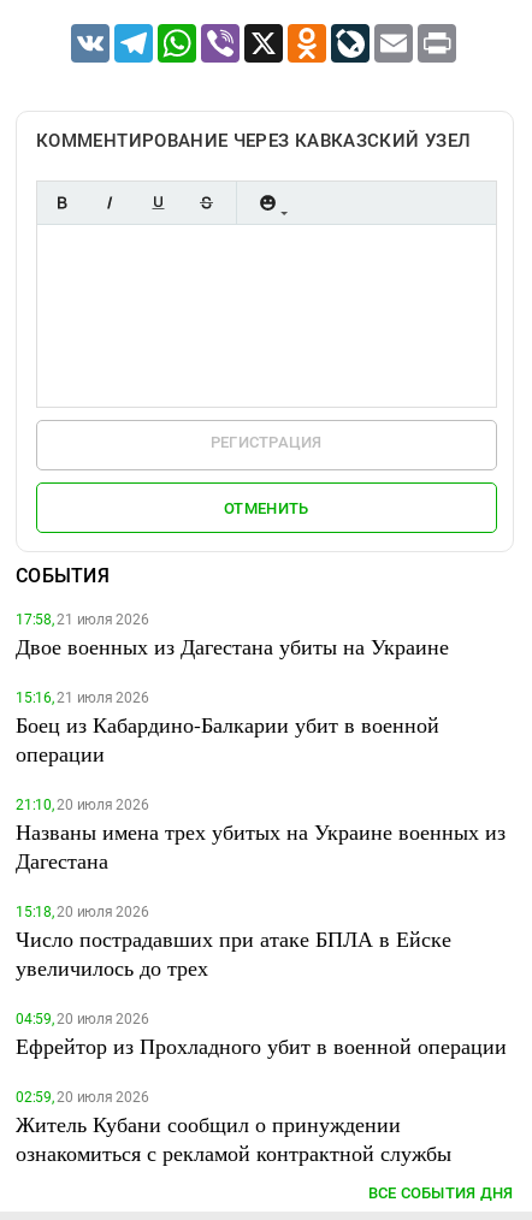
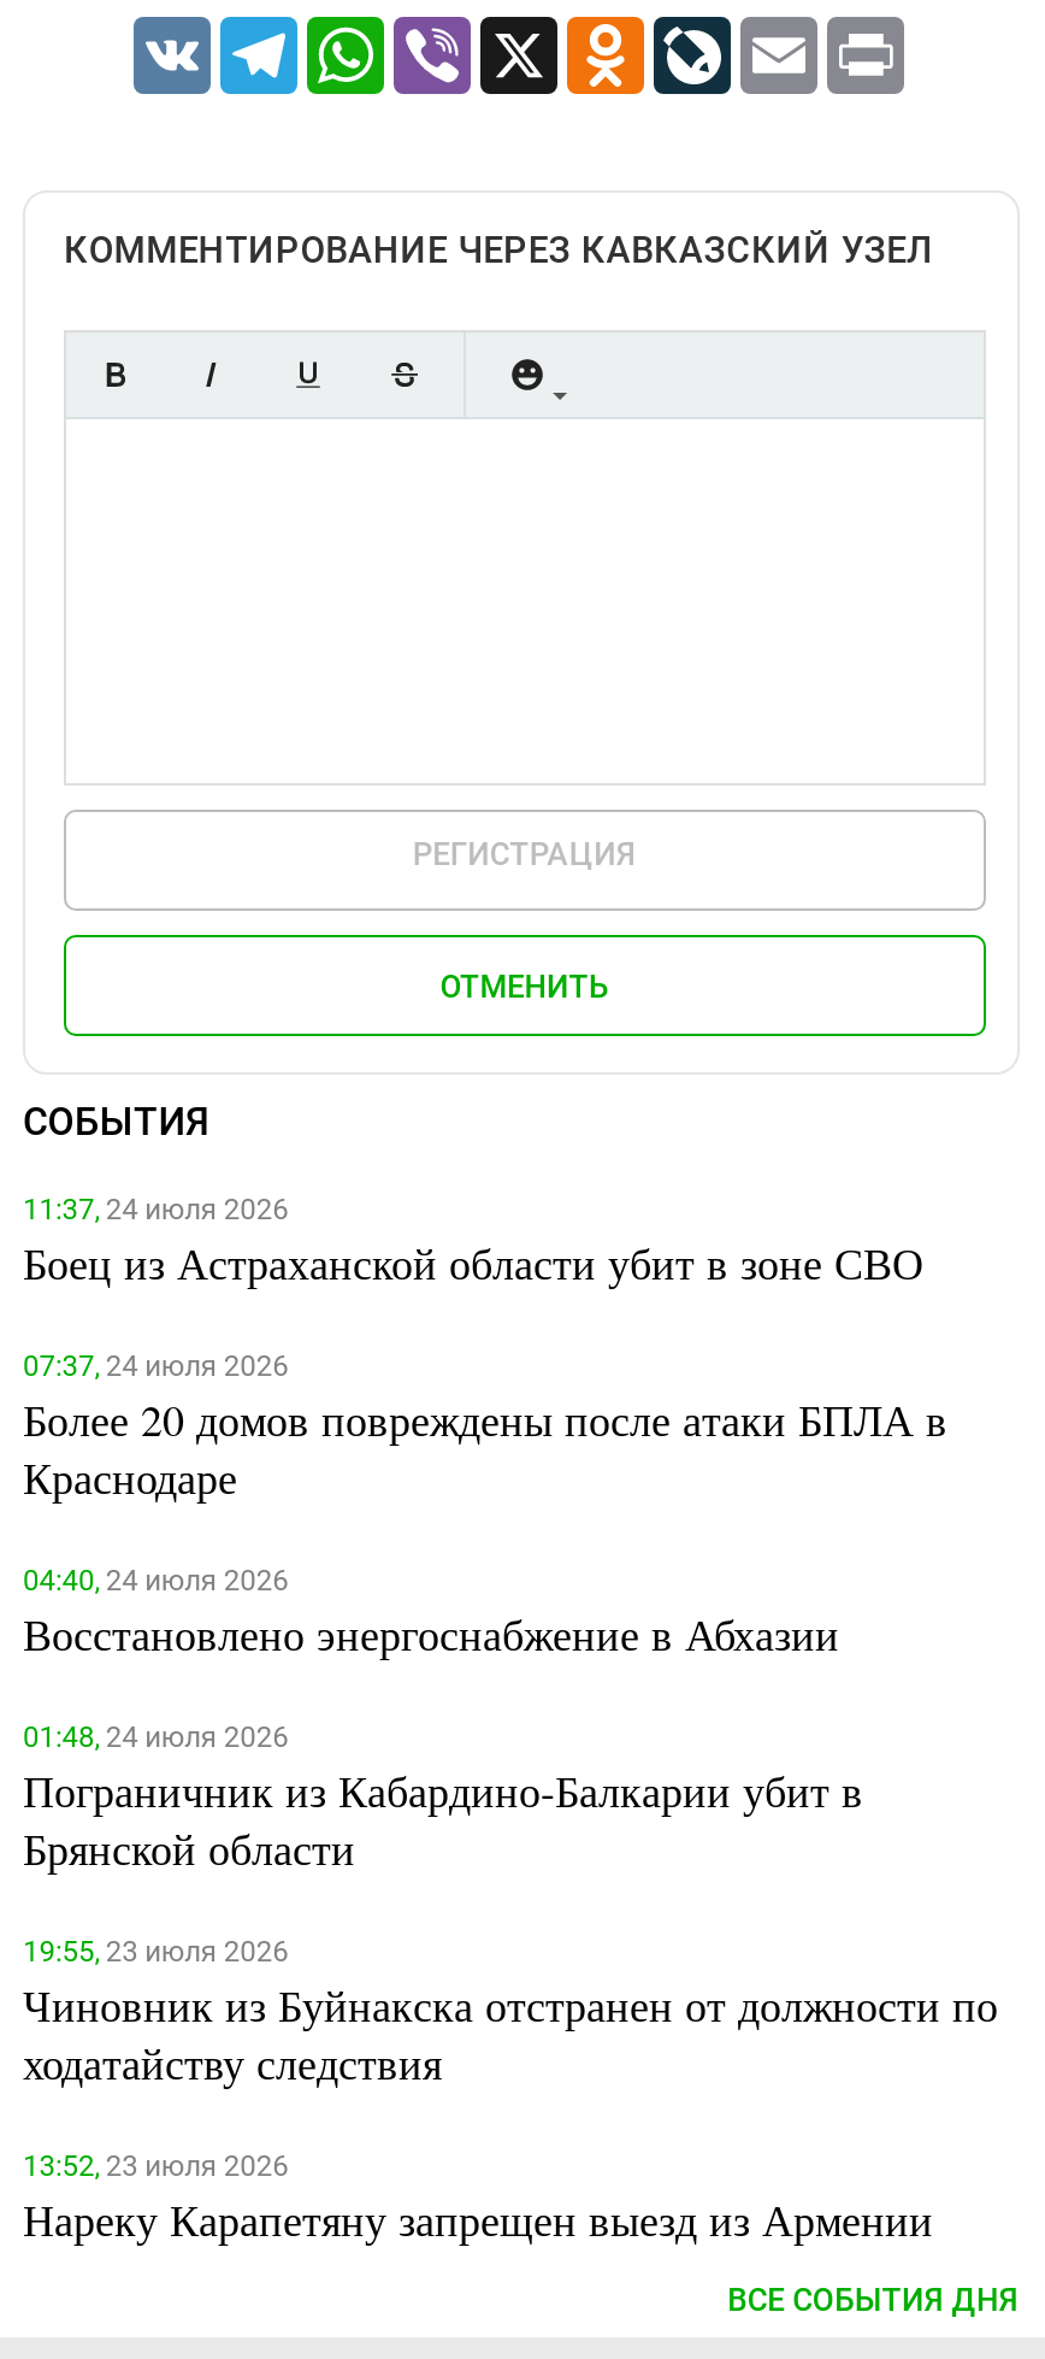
[16,611,449,661] 17:58, 21 июля 2026 | Двое военных из Дагестана убиты на Украине -> [23,1193,923,1292] 11:37, 24 июля 2026 | Боец из Астраханской области убит в зоне СВО
[16,690,439,768] 15:16, 21 июля 2026 | Боец из Кабардино-Балкарии убит в военной | операции -> [23,1350,947,1506] 07:37, 24 июля 2026 | Более 20 домов повреждены после атаки БПЛА в | Краснодаре
[16,797,506,875] 21:10, 20 июля 2026 | Названы имена трех убитых на Украине военных из | Дагестана -> [23,1564,839,1663] 04:40, 24 июля 2026 | Восстановлено энергоснабжение в Абхазии
[16,904,451,982] 15:18, 20 июля 2026 | Число пострадавших при атаке БПЛА в Ейске | увеличилось до трех -> [23,1721,863,1878] 01:48, 24 июля 2026 | Пограничник из Кабардино-Балкарии убит в | Брянской области
[16,1011,507,1060] 04:59, 20 июля 2026 | Ефрейтор из Прохладного убит в военной операции -> [23,1935,998,2092] 19:55, 23 июля 2026 | Чиновник из Буйнакска отстранен от должности по | ходатайству следствия
[16,1089,451,1167] 02:59, 20 июля 2026 | Житель Кубани сообщил о принуждении | ознакомиться с рекламой контрактной службы -> [23,2150,933,2249] 13:52, 23 июля 2026 | Нареку Карапетяну запрещен выезд из Армении

